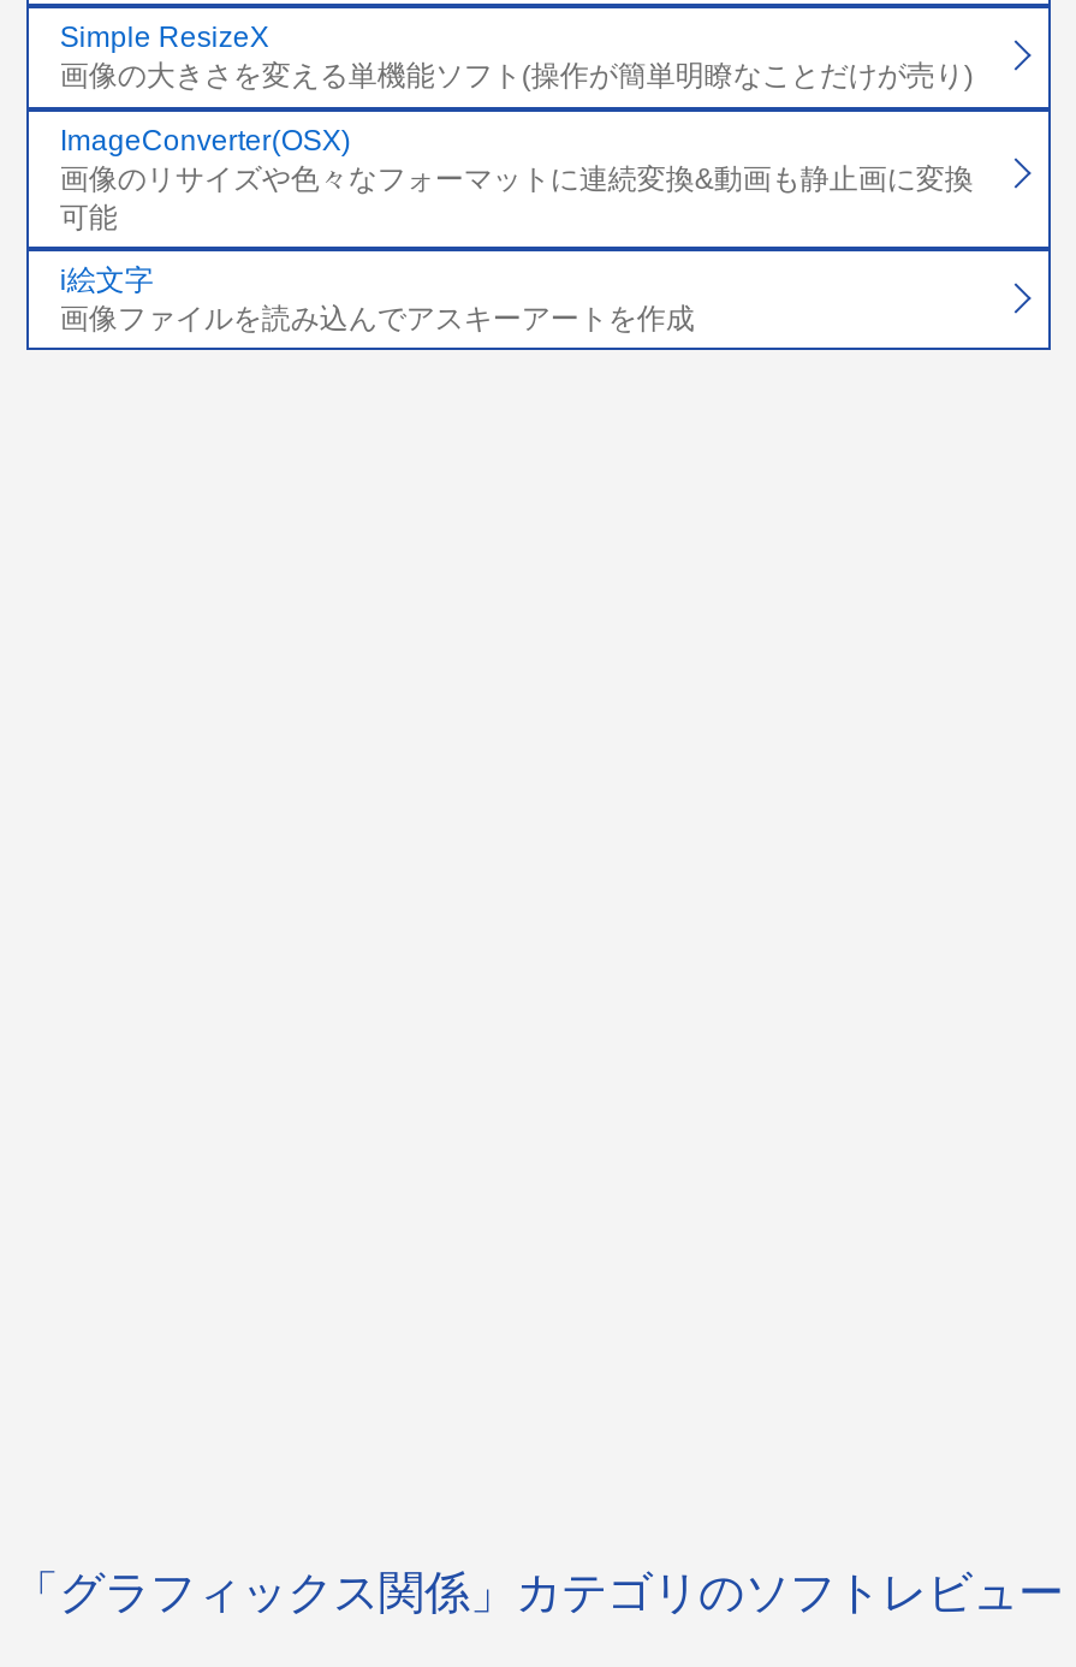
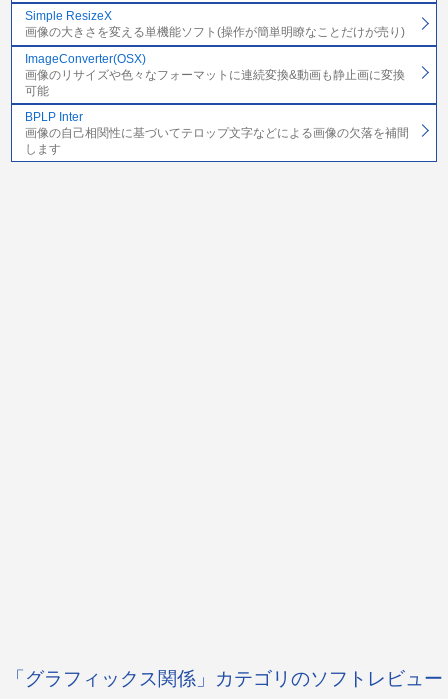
[60,264,695,336] i絵文字 | 画像ファイルを読み込んでアスキーアートを作成 -> [25,110,409,156] BPLP Inter | 画像の自己相関性に基づいてテロップ文字などによる画像の欠落を補間 | します

